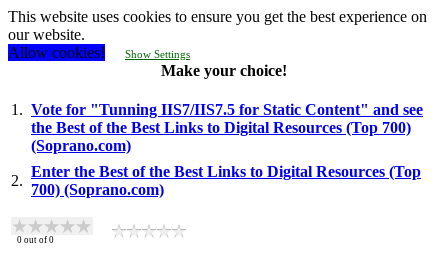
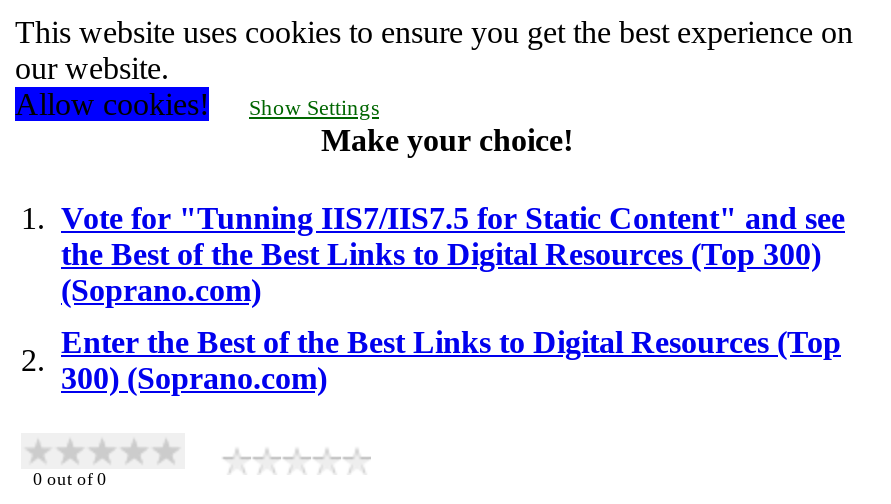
[31,119,411,136] the Best of the Best Links to Digital Resources (Top 700) -> [61,237,821,271] the Best of the Best Links to Digital Resources (Top 300)
[31,181,164,198] 700) (Soprano.com) -> [61,361,327,395] 300) (Soprano.com)

